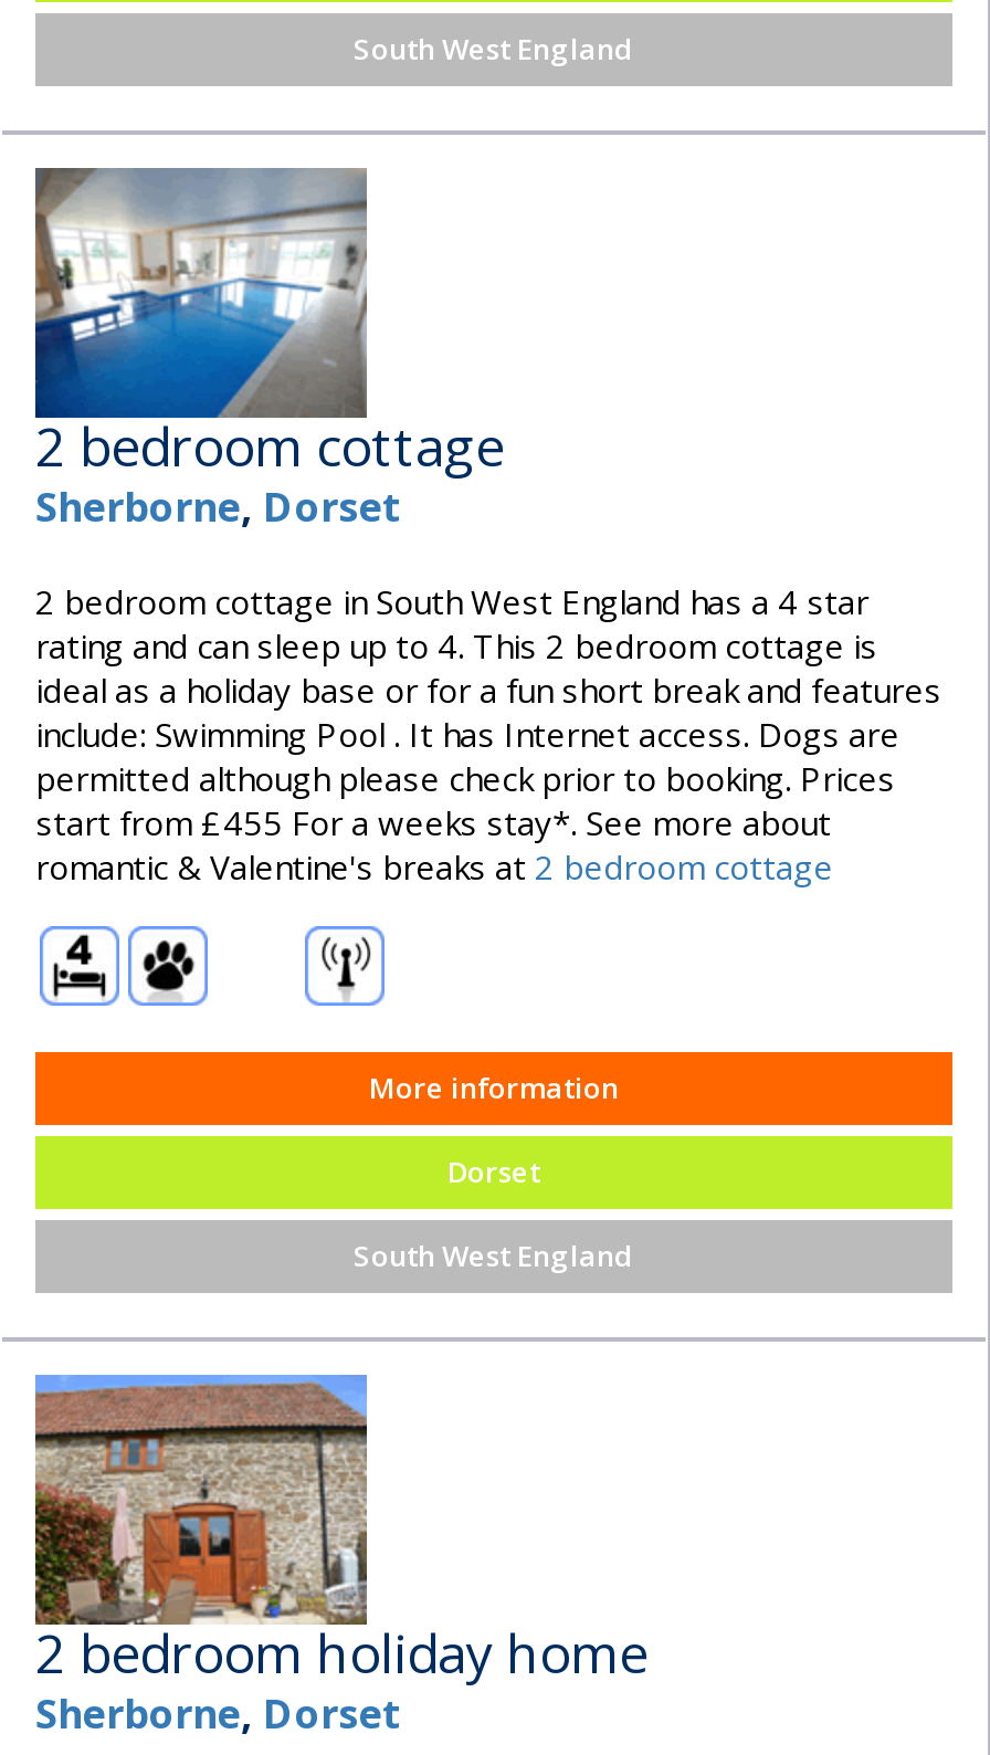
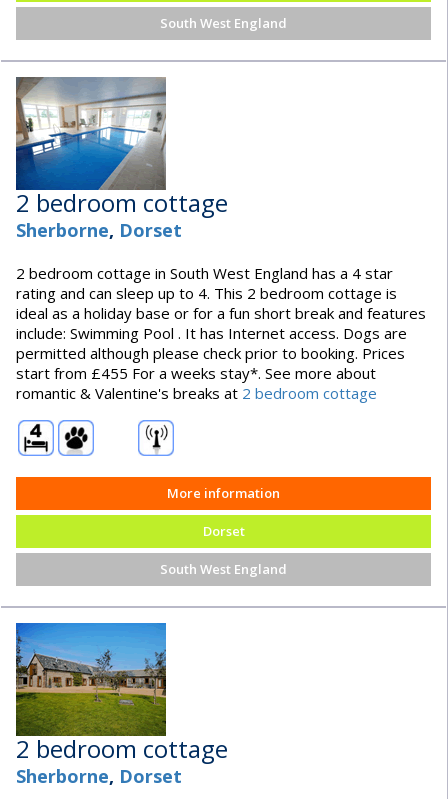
[33,1375,647,1688] [image] | 2 bedroom holiday home -> [15,623,228,765] [image] | 2 bedroom cottage

